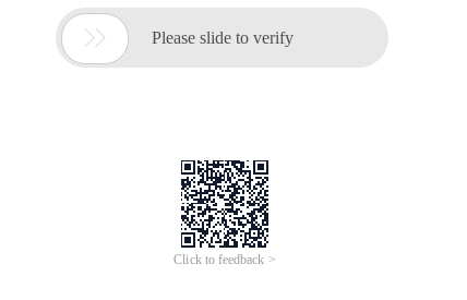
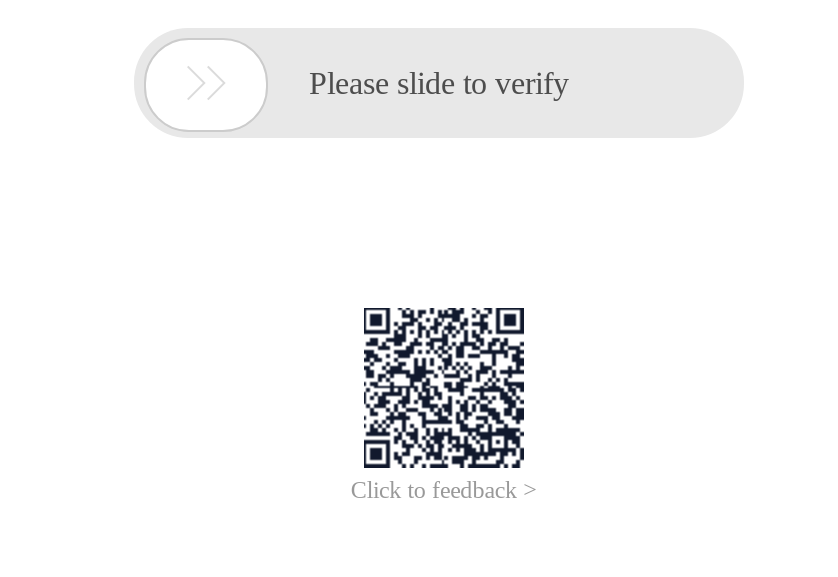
[180,159,270,249] [image] -> [364,306,526,470] [image]

